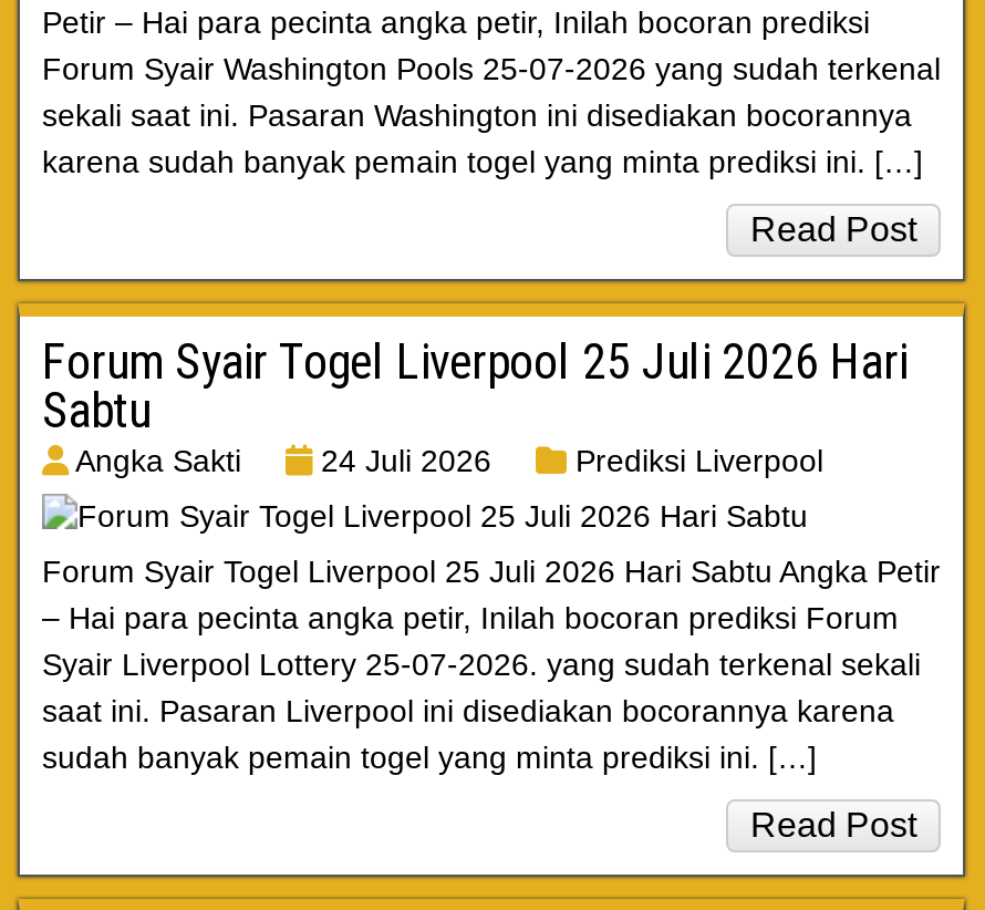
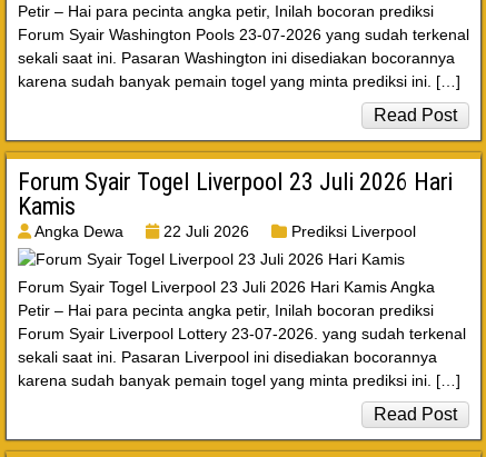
[42,52,941,87] Forum Syair Washington Pools 25-07-2026 yang sudah terkenal -> [18,26,469,44] Forum Syair Washington Pools 23-07-2026 yang sudah terkenal
[42,335,908,479] Forum Syair Togel Liverpool 25 Juli 2026 Hari | Sabtu | Angka Sakti | 24 Juli 2026 -> [18,168,453,241] Forum Syair Togel Liverpool 23 Juli 2026 Hari | Kamis | Angka Dewa | 22 Juli 2026
[42,554,941,776] Forum Syair Togel Liverpool 25 Juli 2026 Hari Sabtu Angka Petir | – Hai para pecinta angka petir, Inilah bocoran prediksi Forum | Syair Liverpool Lottery 25-07-2026. yang sudah terkenal sekali | saat ini. Pasaran Liverpool ini disediakan bocorannya karena | sudah banyak pemain togel yang minta prediksi ini. […] -> [18,278,466,390] Forum Syair Togel Liverpool 23 Juli 2026 Hari Kamis Angka | Petir – Hai para pecinta angka petir, Inilah bocoran prediksi | Forum Syair Liverpool Lottery 23-07-2026. yang sudah terkenal | sekali saat ini. Pasaran Liverpool ini disediakan bocorannya | karena sudah banyak pemain togel yang minta prediksi ini. […]

